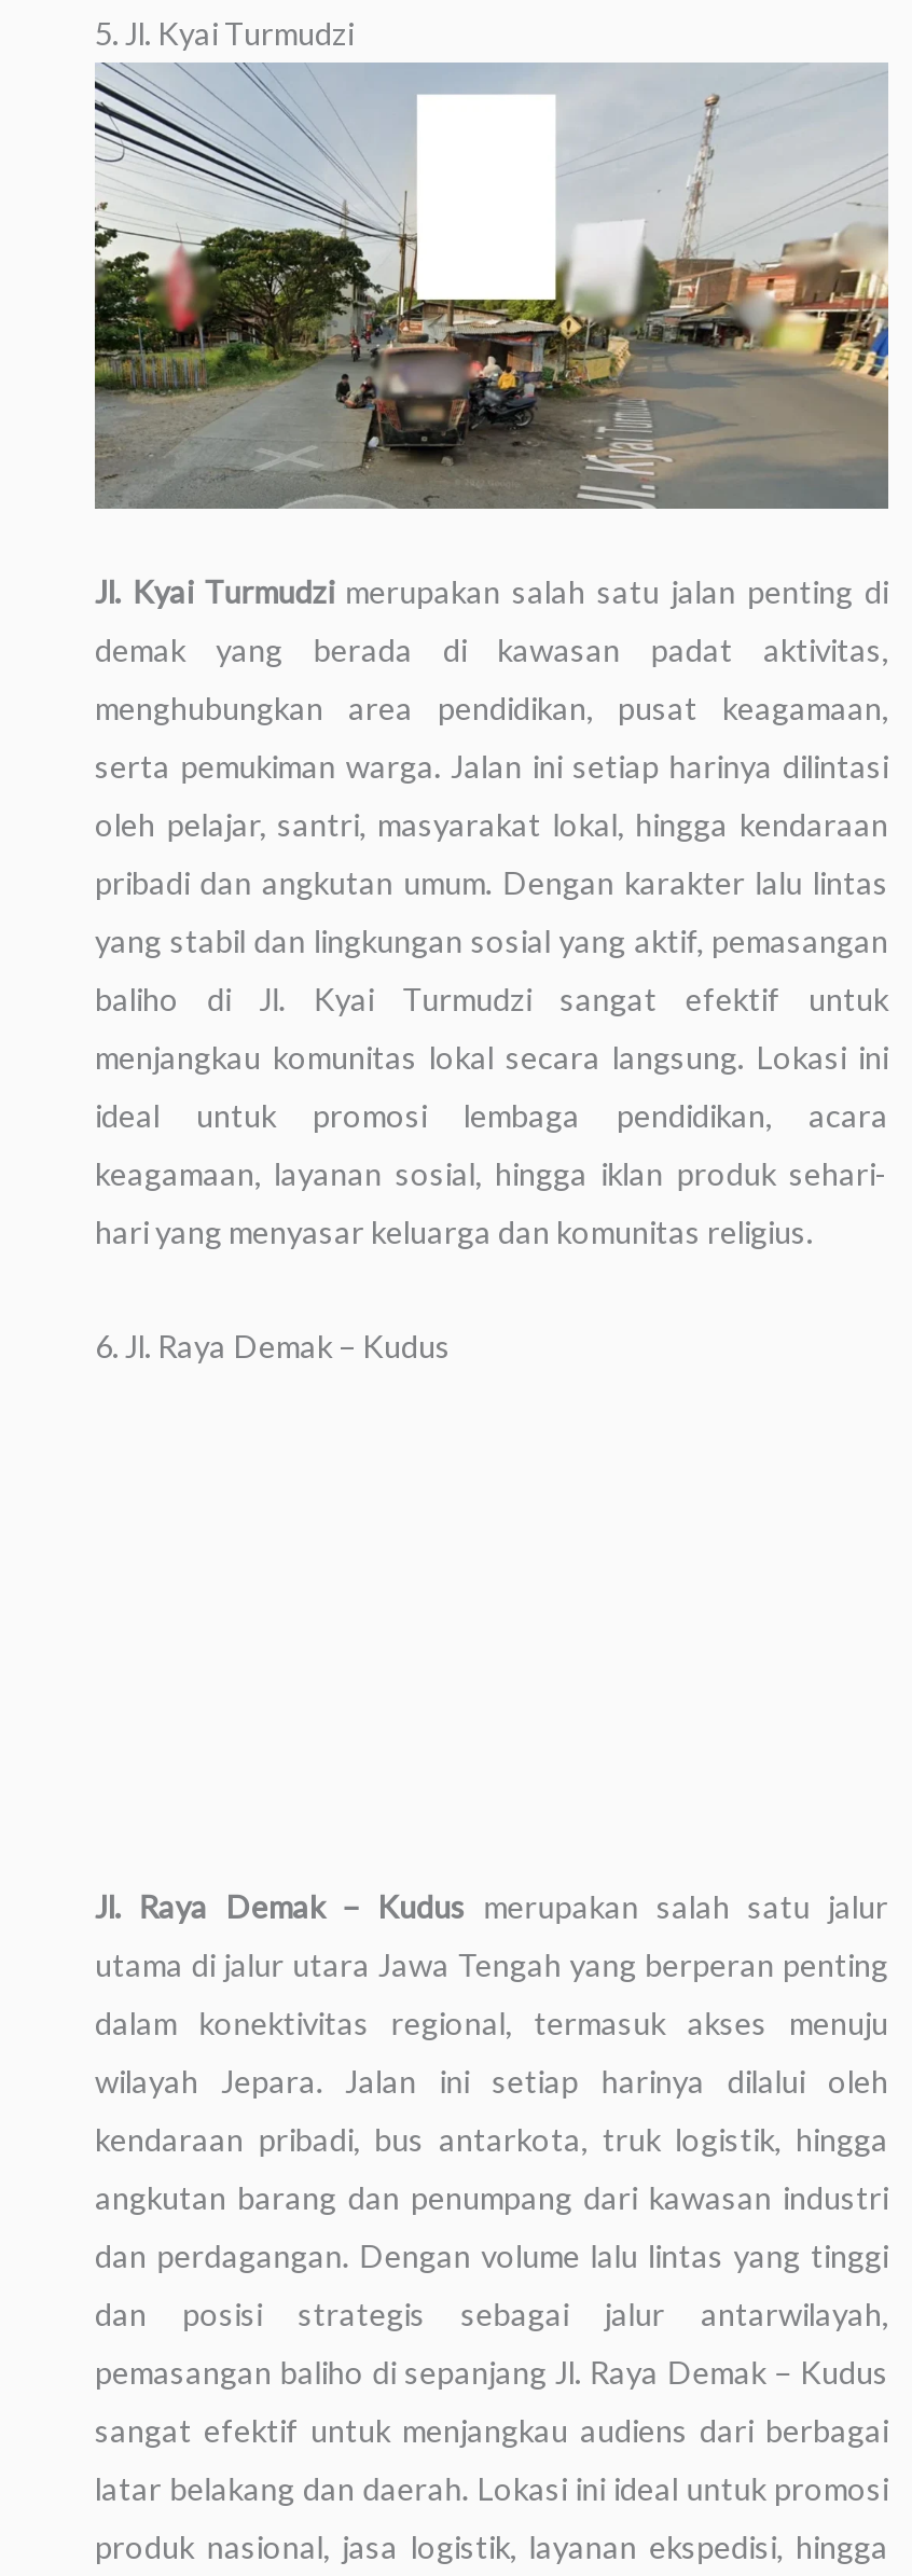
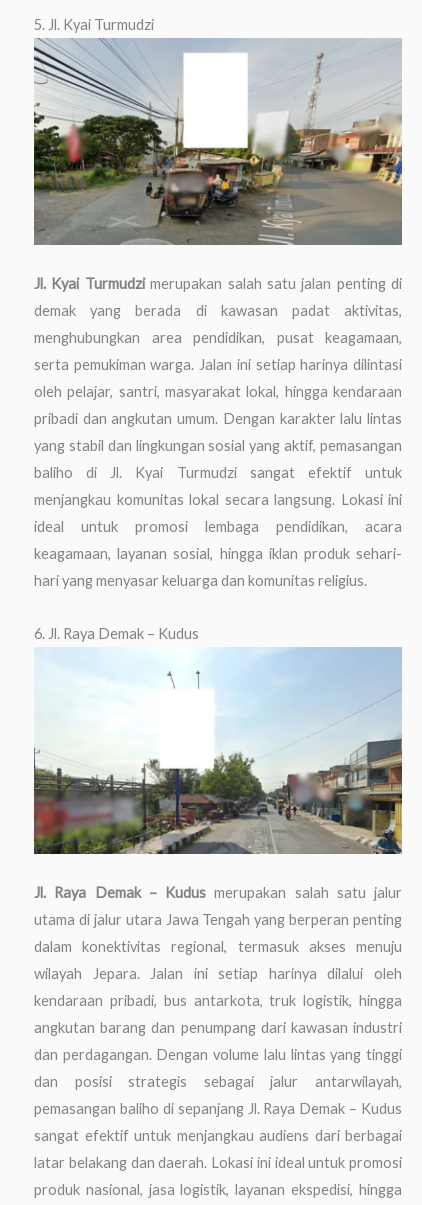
none -> [33,647,403,855] [image]

